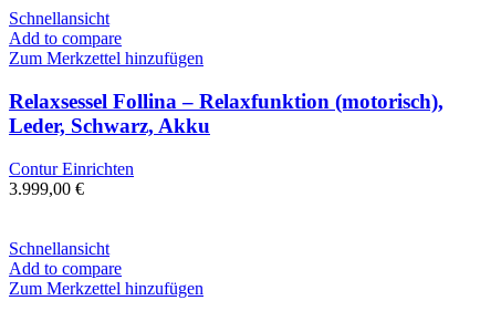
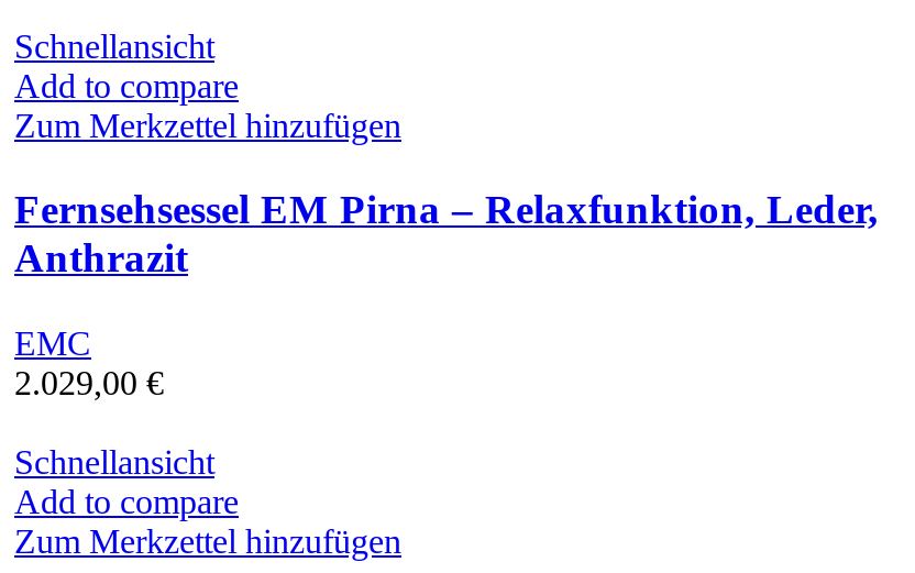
[9,90,444,137] Relaxsessel Follina – Relaxfunktion (motorisch), | Leder, Schwarz, Akku -> [14,187,879,282] Fernsehsessel EM Pirna – Relaxfunktion, Leder, | Anthrazit
[9,159,134,198] Contur Einrichten | 3.999,00 € -> [14,325,164,402] EMC | 2.029,00 €

